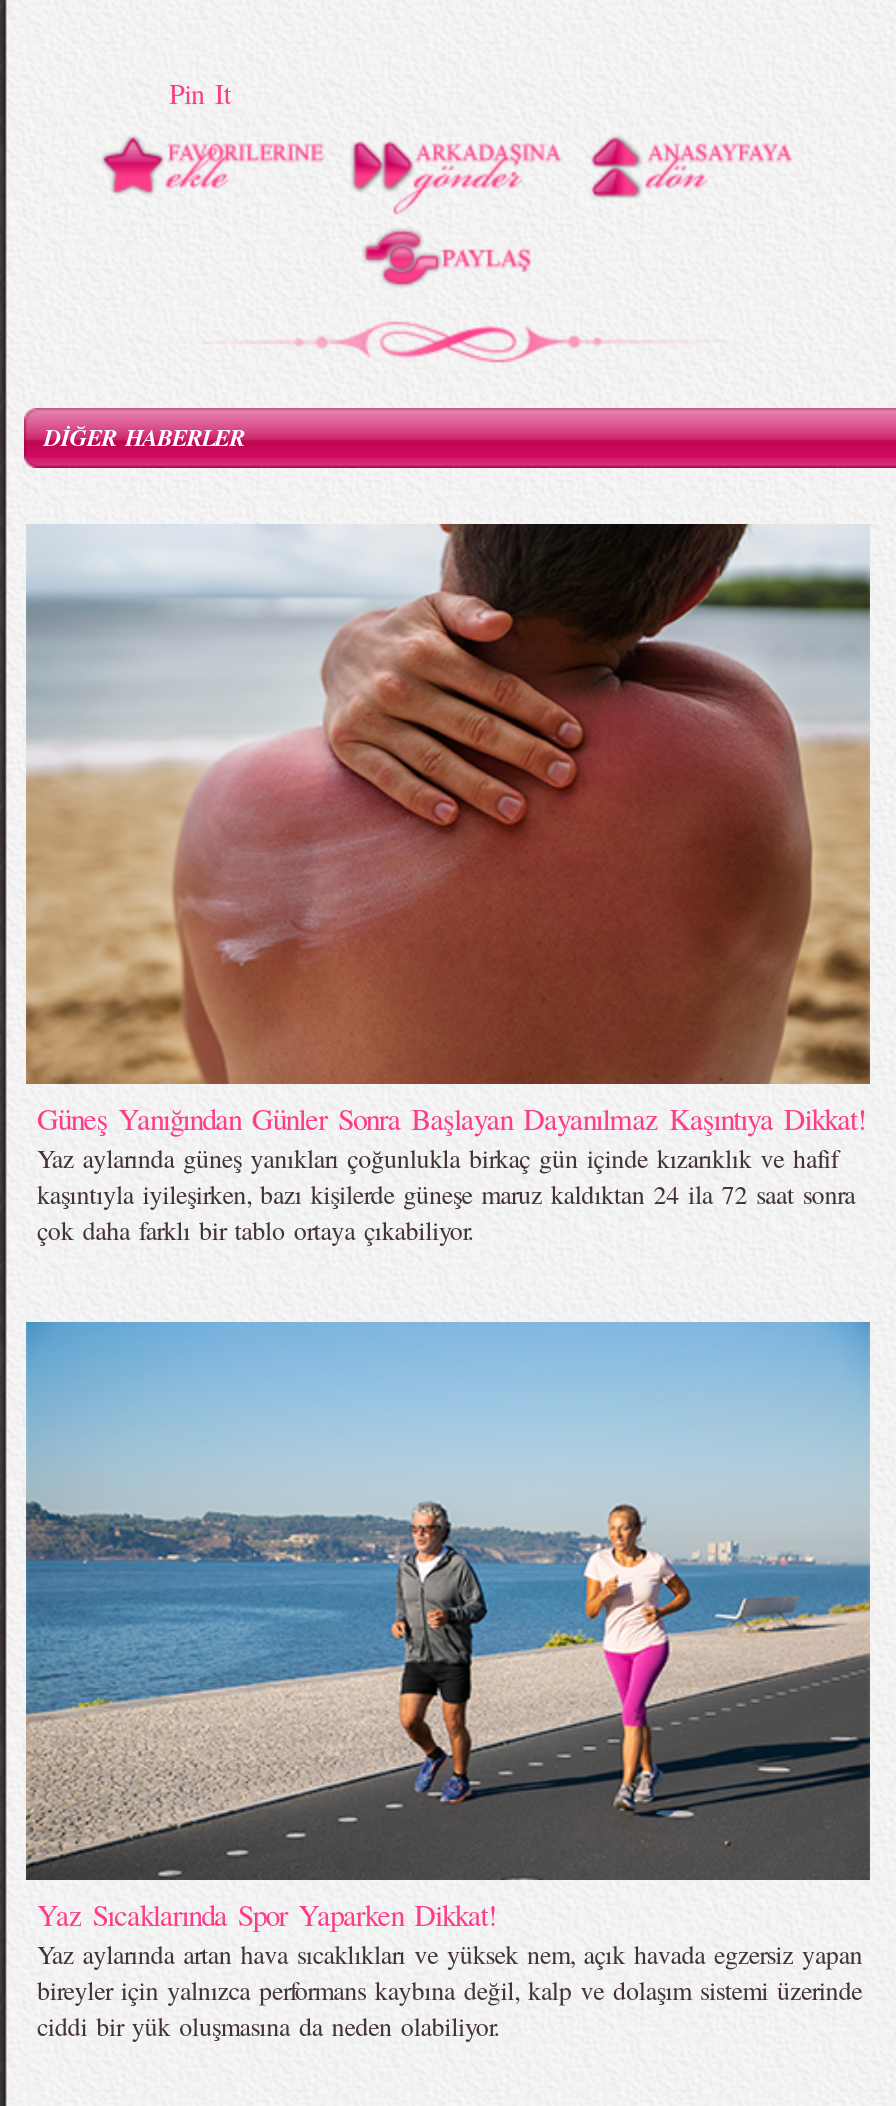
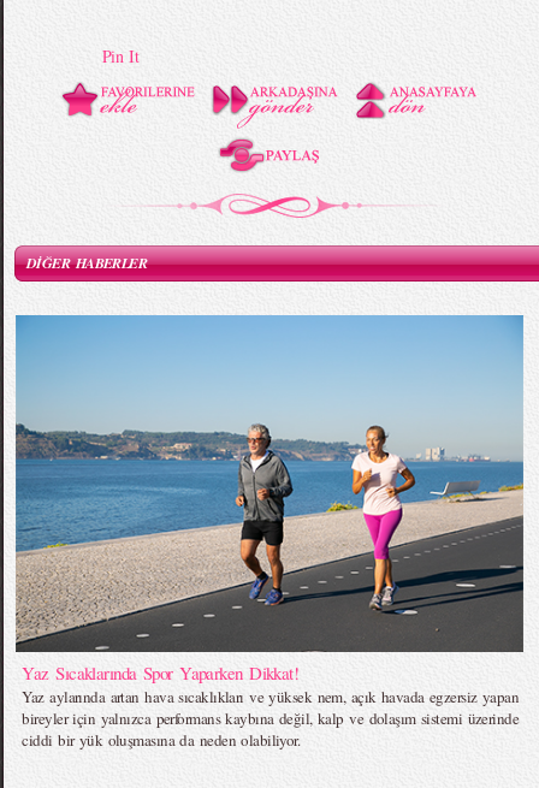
[24,522,872,1247] [image] | Güneş Yanığından Günler Sonra Başlayan Dayanılmaz Kaşıntıya Dikkat! | Yaz aylarında güneş yanıkları çoğunlukla birkaç gün içinde kızarıklık ve hafif | kaşıntıyla iyileşirken, bazı kişilerde güneşe maruz kaldıktan 24 ila 72 saat sonra | çok daha farklı bir tablo ortaya çıkabiliyor. -> none

